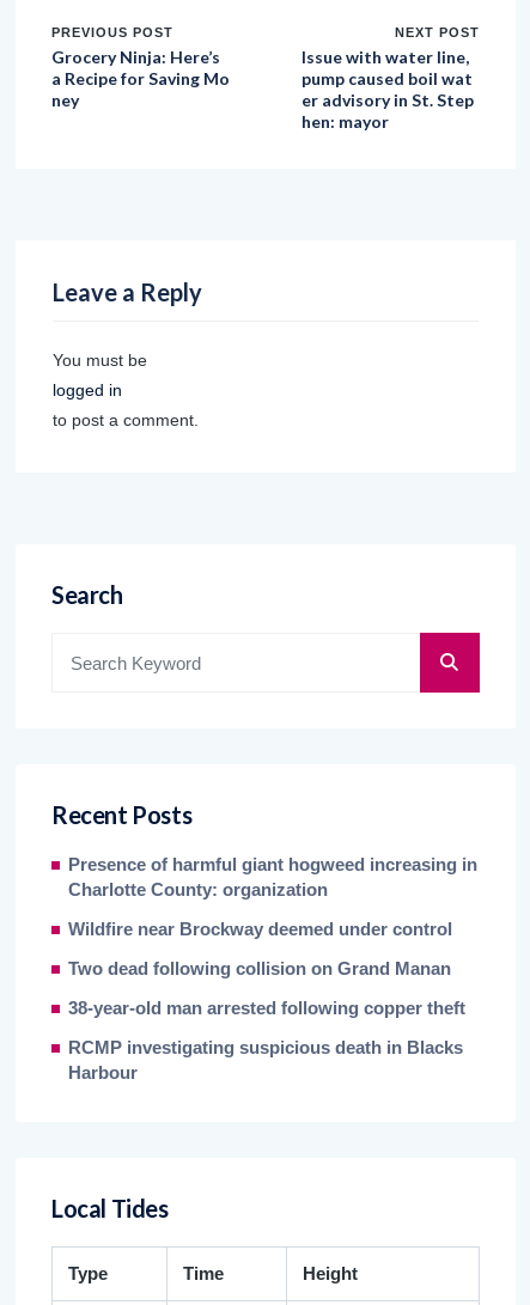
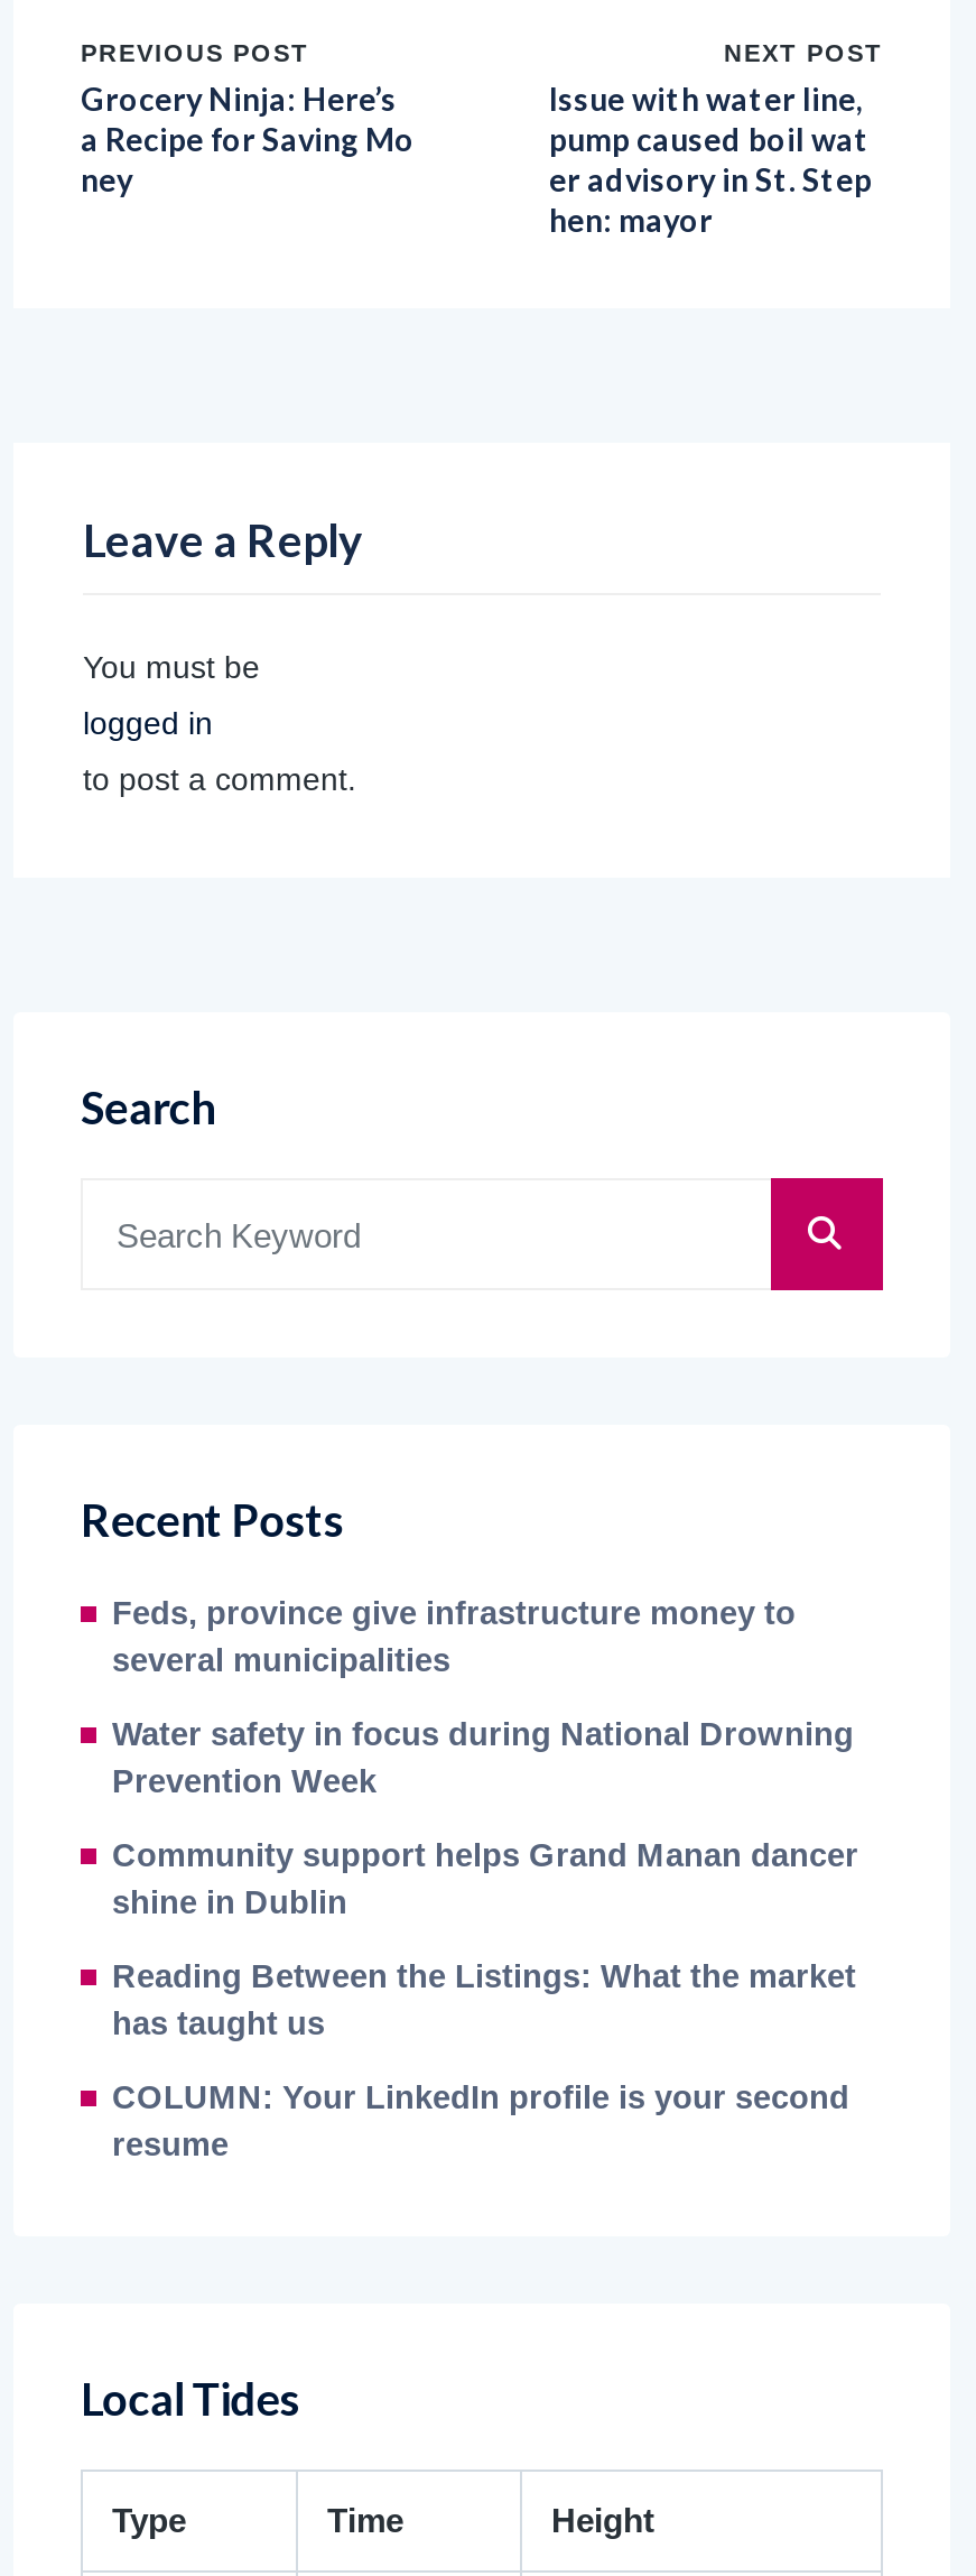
[68,855,477,900] Presence of harmful giant hogweed increasing in | Charlotte County: organization -> [112,1595,796,1678] Feds, province give infrastructure money to | several municipalities
[68,920,452,939] Wildfire near Brockway deemed under control -> [112,1716,854,1799] Water safety in focus during National Drowning | Prevention Week
[68,959,451,978] Two dead following collision on Grand Manan -> [112,1837,858,1920] Community support helps Grand Manan dancer | shine in Dublin
[68,999,465,1018] 38-year-old man arrested following copper theft -> [112,1958,856,2041] Reading Between the Listings: What the market | has taught us
[68,1038,463,1083] RCMP investigating suspicious death in Blacks | Harbour -> [112,2079,849,2162] COLUMN: Your LinkedIn profile is your second | resume

